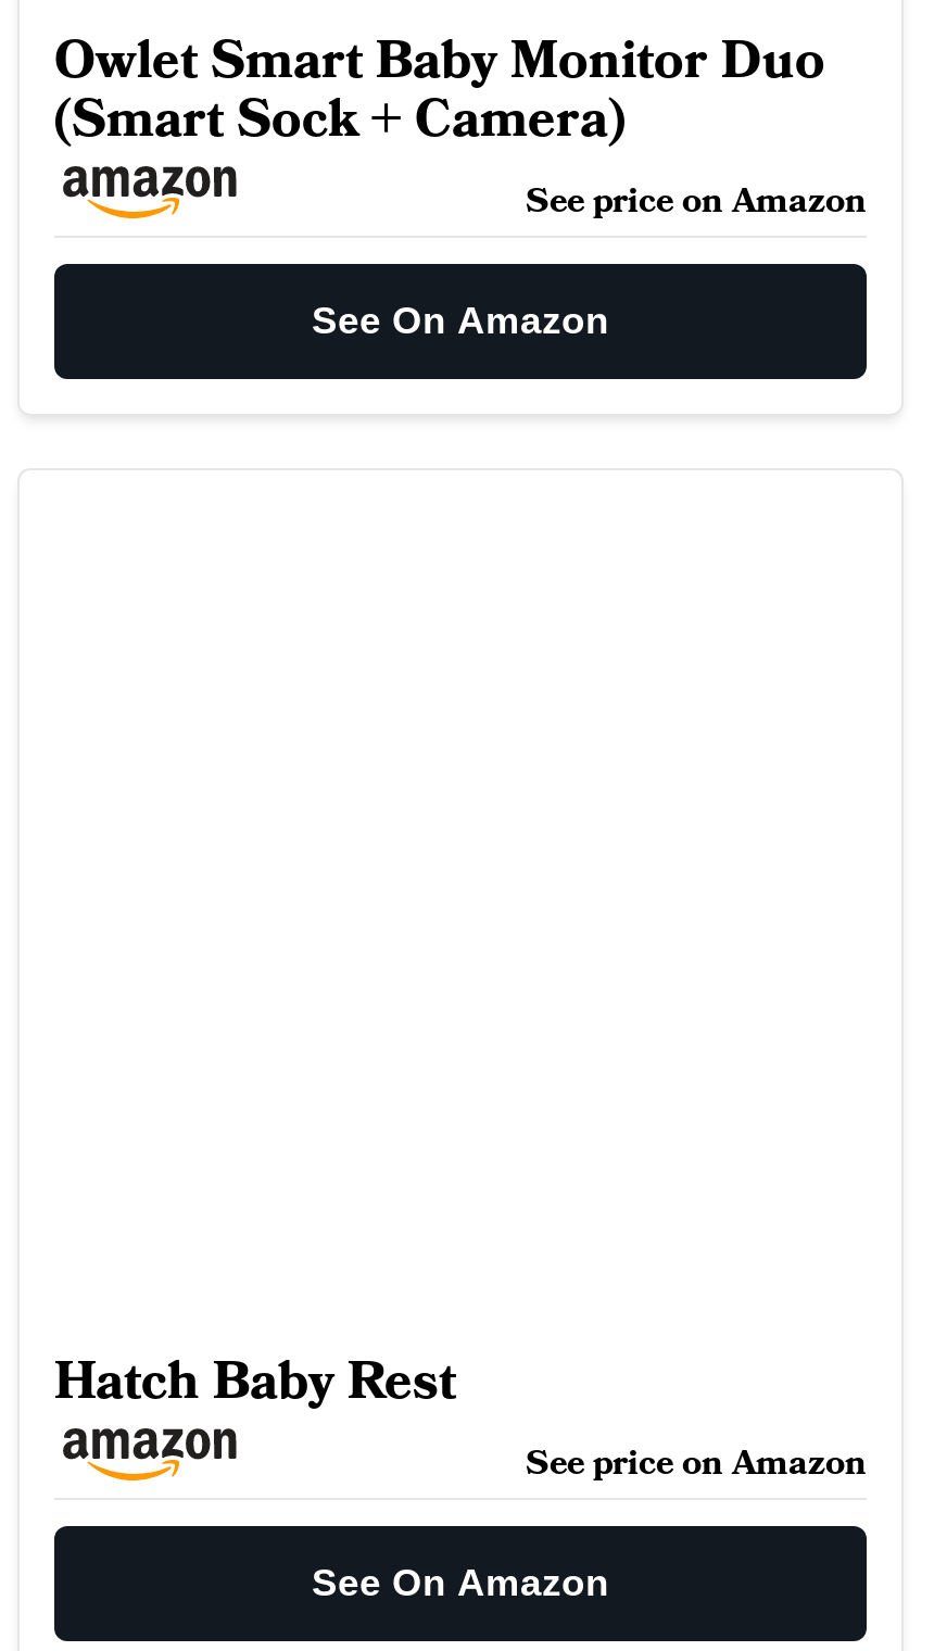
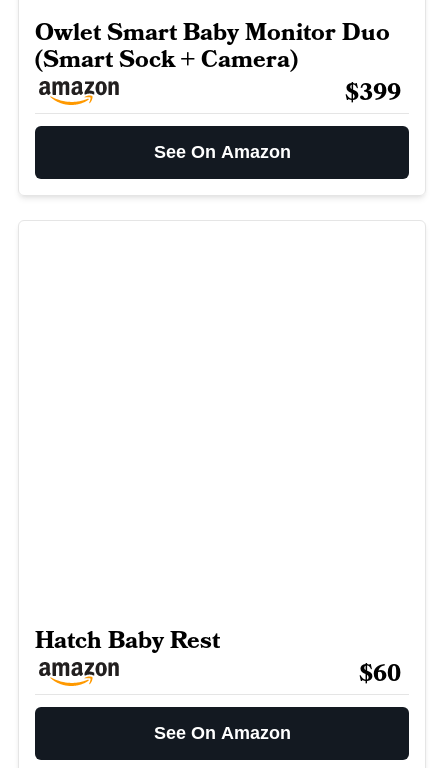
[526,177,867,225] See price on Amazon -> [345,76,401,109] $399
[526,1439,867,1487] See price on Amazon -> [359,657,401,690] $60

